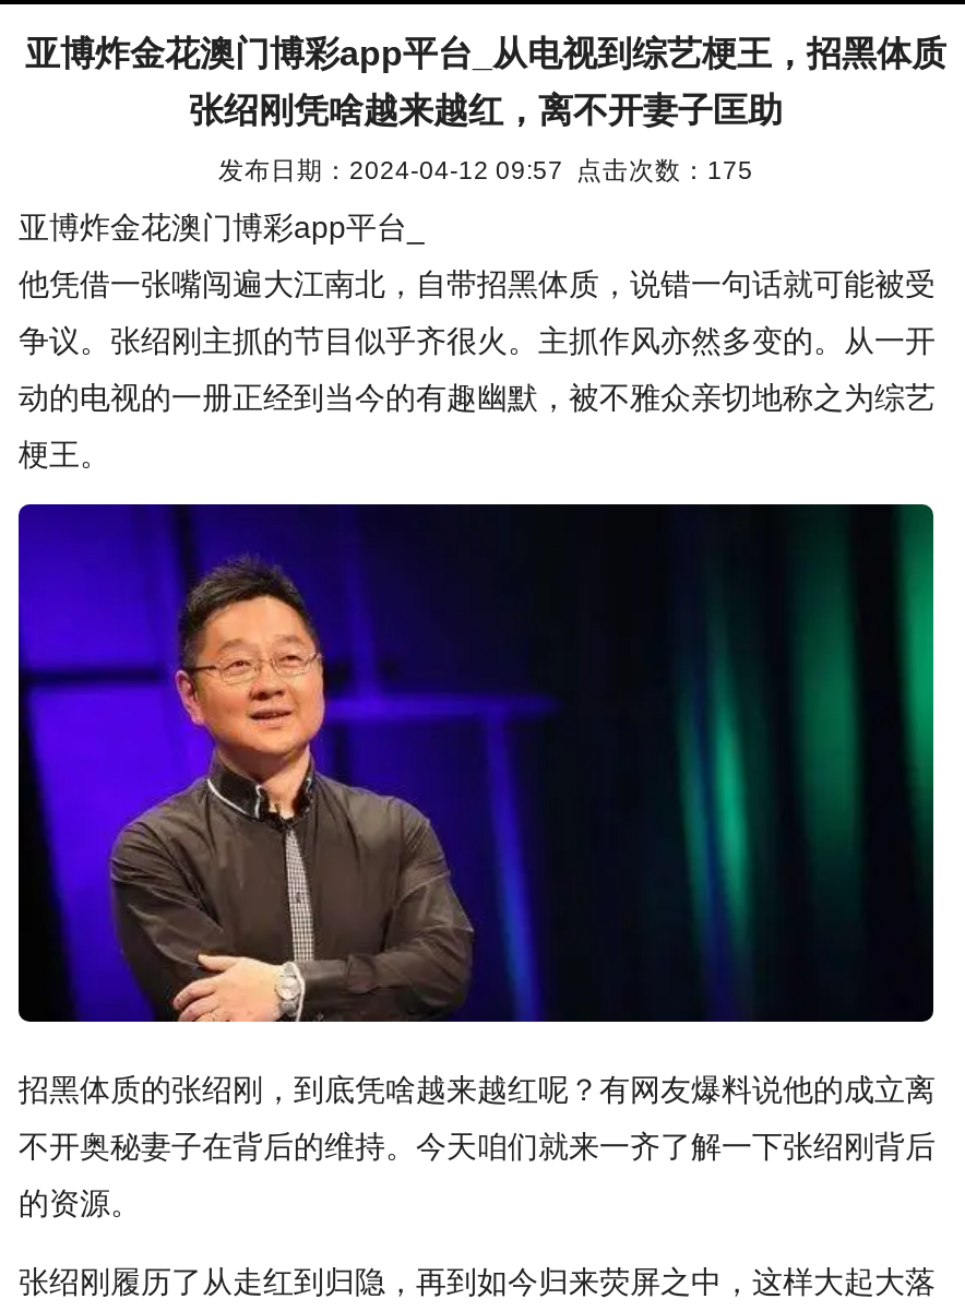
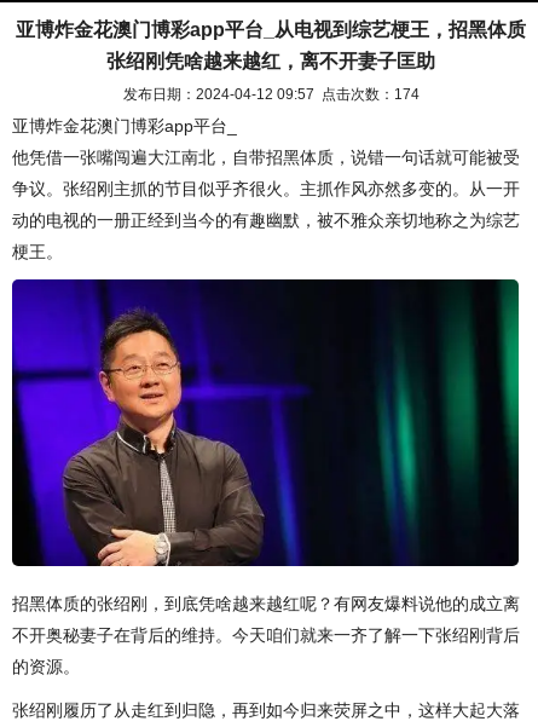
[218,155,753,183] 发布日期：2024-04-12 09:57 点击次数：175 -> [123,86,419,102] 发布日期：2024-04-12 09:57 点击次数：174

